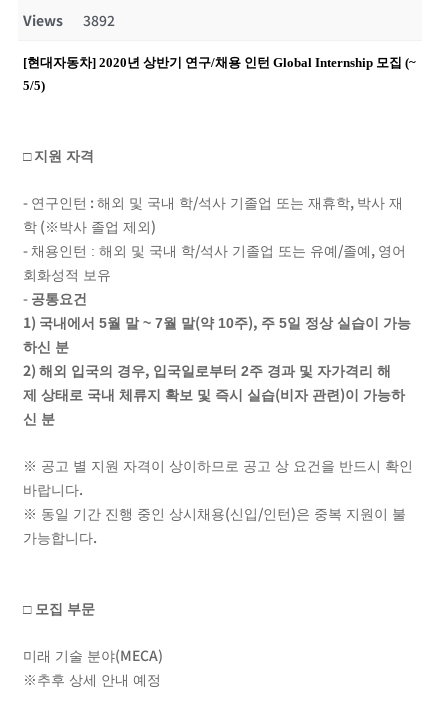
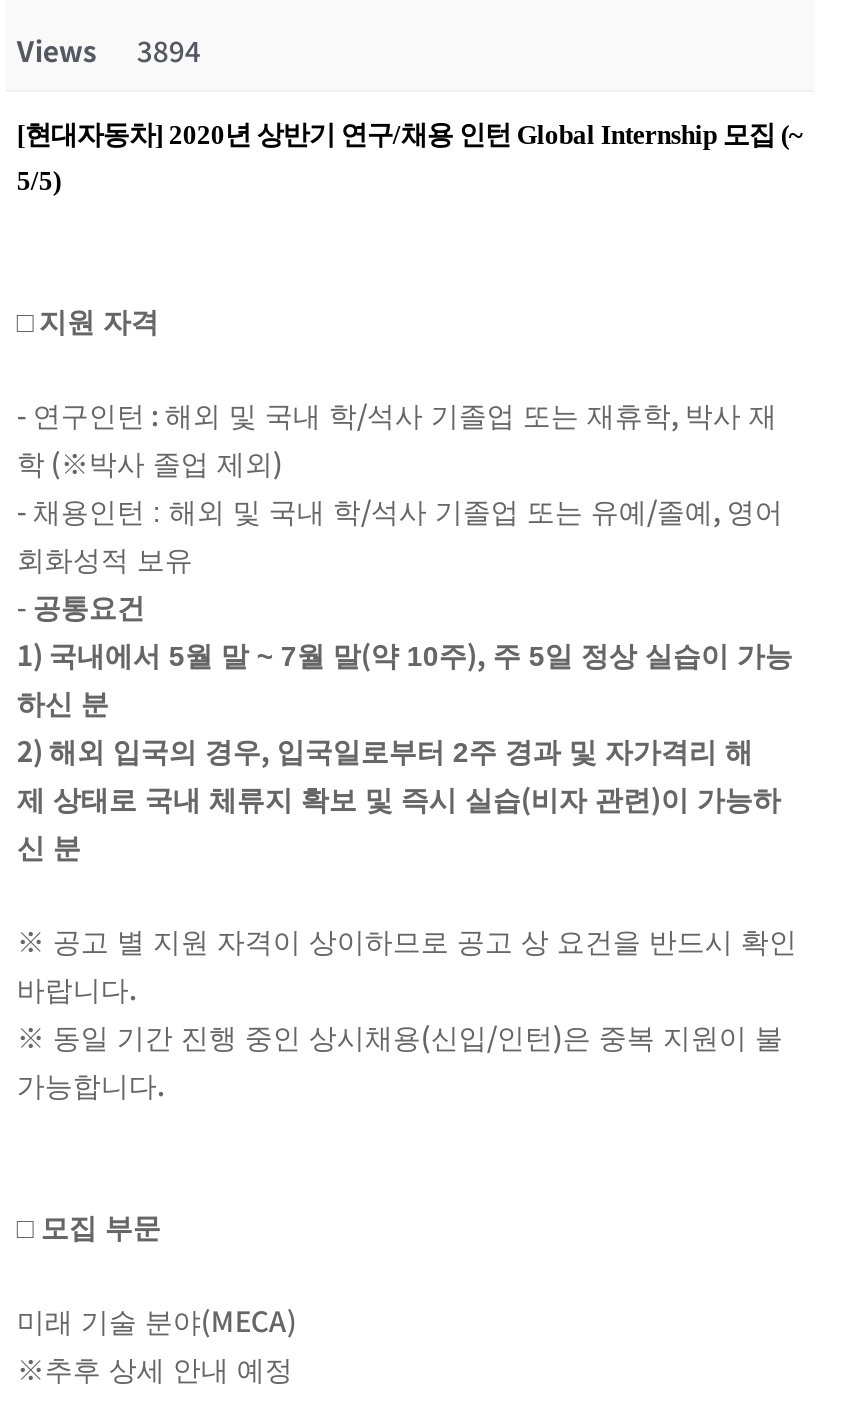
[23,10,115,30] Views 3892 -> [17,30,201,70] Views 3894

